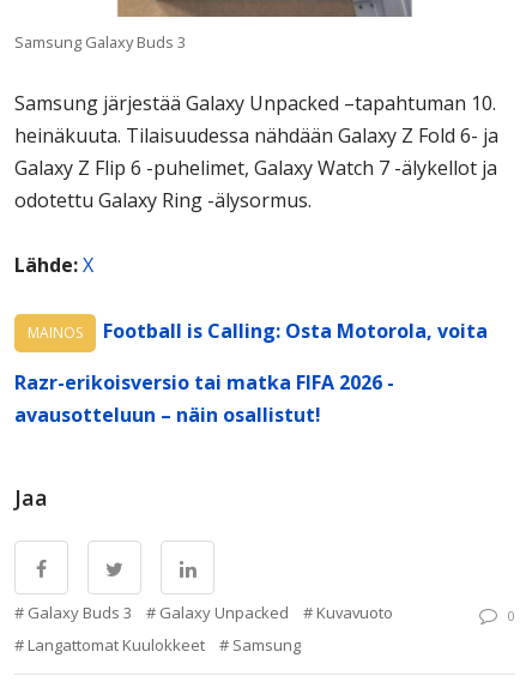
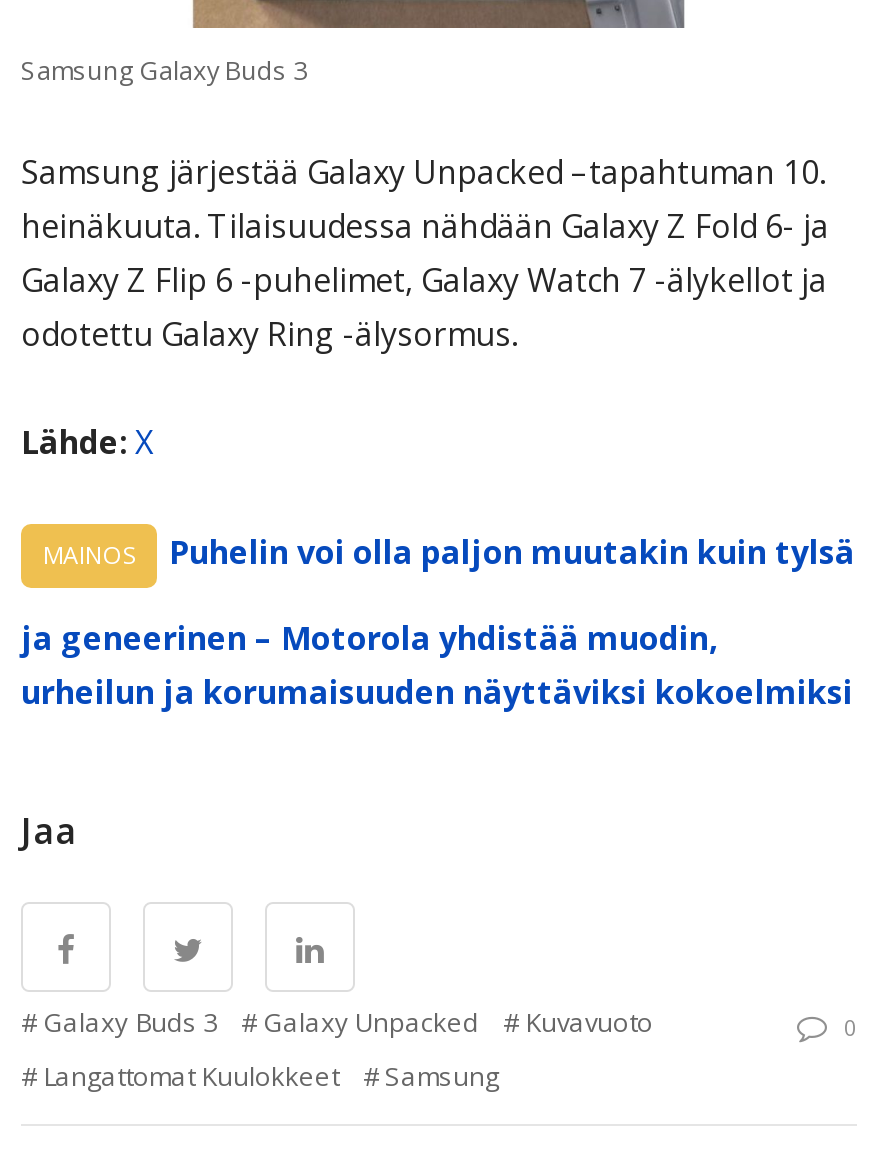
[103,318,488,344] Football is Calling: Osta Motorola, voita -> [169,530,855,574] Puhelin voi olla paljon muutakin kuin tylsä
[14,369,394,428] Razr-erikoisversio tai matka FIFA 2026 - | avausotteluun – näin osallistut! -> [21,616,853,714] ja geneerinen – Motorola yhdistää muodin, | urheilun ja korumaisuuden näyttäviksi kokoelmiksi

